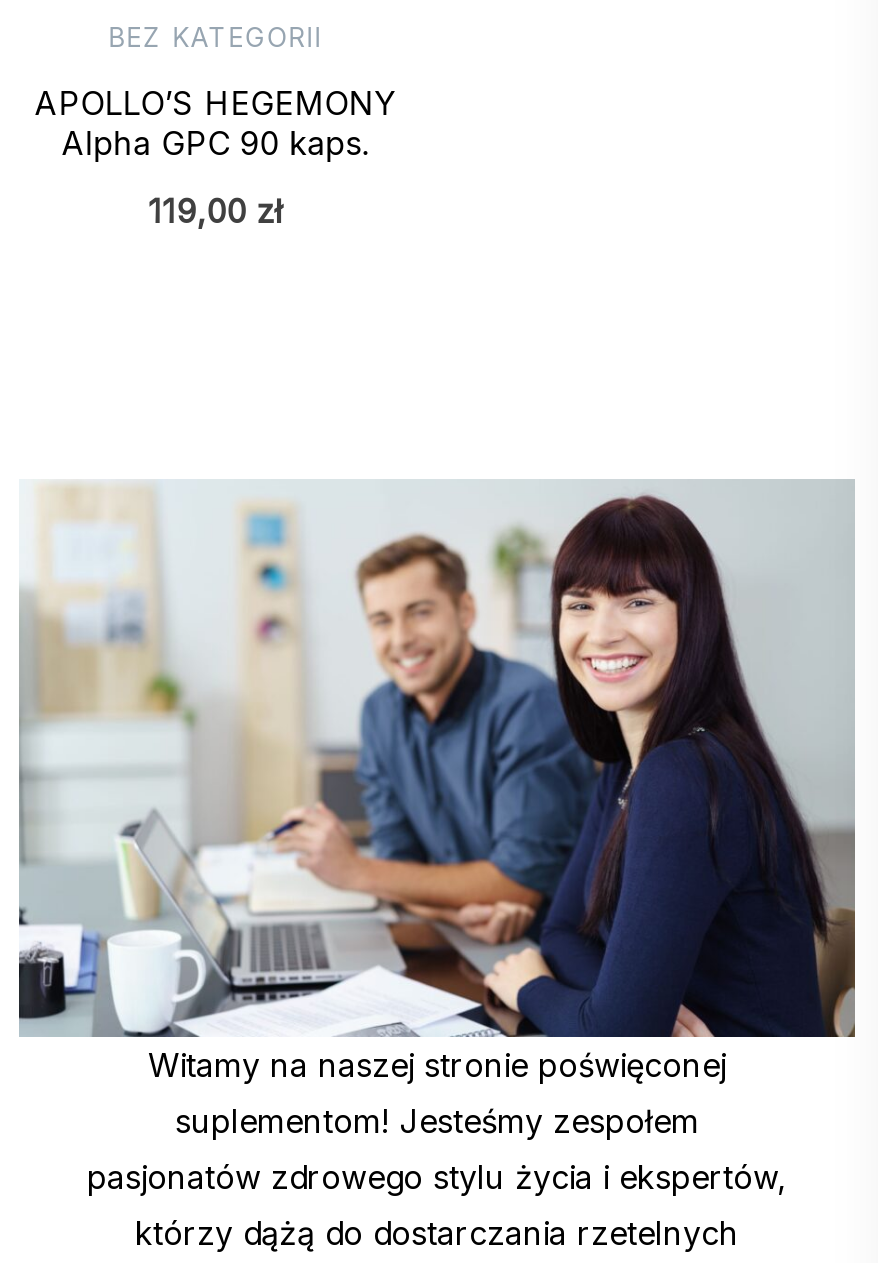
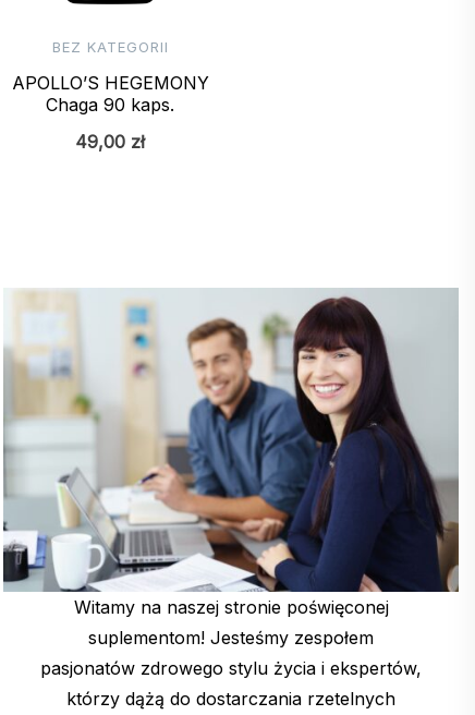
[61,123,369,163] Alpha GPC 90 kaps. -> [46,93,175,115] Chaga 90 kaps.
[148,191,282,231] 119,00 zł -> [75,130,145,152] 49,00 zł

